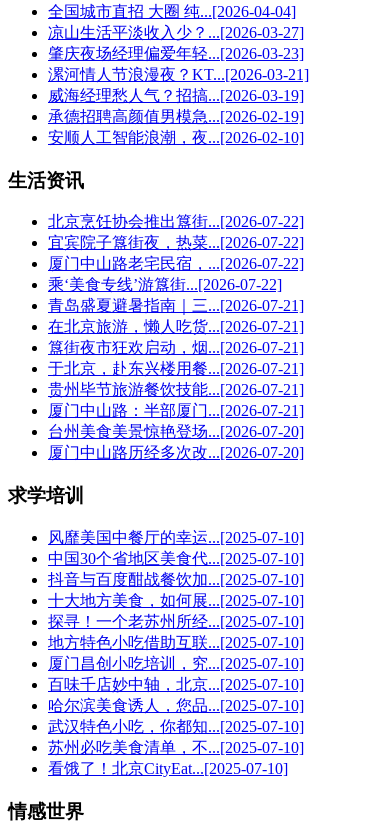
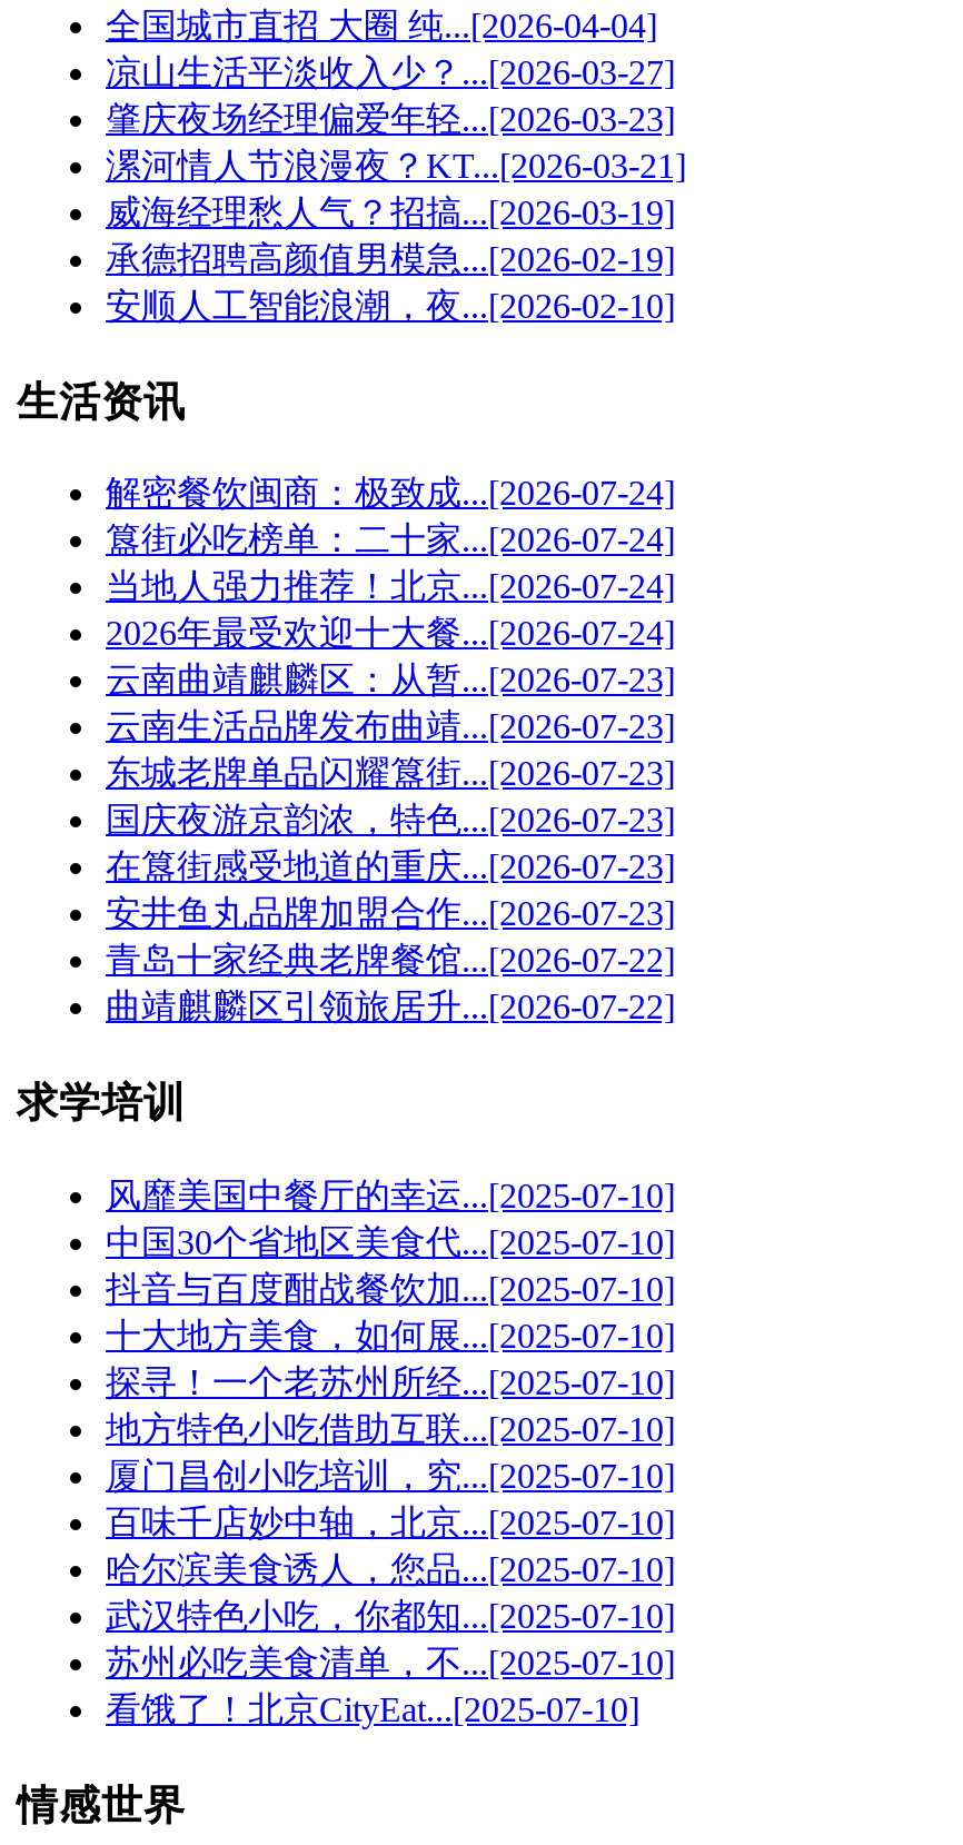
[48,213,304,461] 北京烹饪协会推出簋街...[2026-07-22] | 宜宾院子簋街夜，热菜...[2026-07-22] | 厦门中山路老宅民宿，...[2026-07-22] | 乘‘美食专线’游簋街...[2026-07-22] | 青岛盛夏避暑指南｜三...[2026-07-21] | 在北京旅游，懒人吃货...[2026-07-21] | 簋街夜市狂欢启动，烟...[2026-07-21] | 于北京，赴东兴楼用餐...[2026-07-21] | 贵州毕节旅游餐饮技能...[2026-07-21] | 厦门中山路：半部厦门...[2026-07-21] | 台州美食美景惊艳登场...[2026-07-20] | 厦门中山路历经多次改...[2026-07-20] -> [106,475,675,1026] 解密餐饮闽商：极致成...[2026-07-24] | 簋街必吃榜单：二十家...[2026-07-24] | 当地人强力推荐！北京...[2026-07-24] | 2026年最受欢迎十大餐...[2026-07-24] | 云南曲靖麒麟区：从暂...[2026-07-23] | 云南生活品牌发布曲靖...[2026-07-23] | 东城老牌单品闪耀簋街...[2026-07-23] | 国庆夜游京韵浓，特色...[2026-07-23] | 在簋街感受地道的重庆...[2026-07-23] | 安井鱼丸品牌加盟合作...[2026-07-23] | 青岛十家经典老牌餐馆...[2026-07-22] | 曲靖麒麟区引领旅居升...[2026-07-22]

